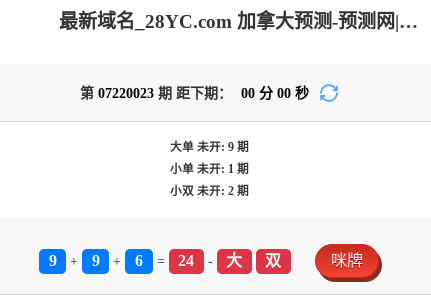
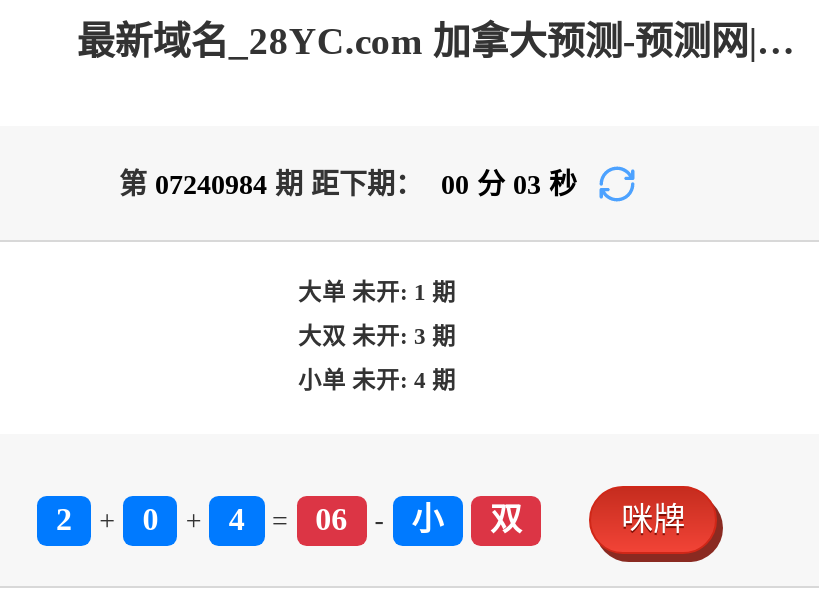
[80,86,309,101] 第07220023期 距下期： 00分 00秒 -> [119,170,577,200] 第07240984期 距下期： 00分 03秒
[169,141,248,154] 大单未开: 9期 -> [298,280,456,306] 大单未开: 1期
[169,163,248,176] 小单未开: 1期 -> [298,324,456,350] 大双未开: 3期
[169,185,248,198] 小双未开: 2期 -> [298,368,456,394] 小单未开: 4期
[48,252,56,269] 9 -> [56,502,72,536] 2
[92,252,100,269] 9 -> [142,502,158,536] 0
[135,252,143,269] 6 -> [229,502,245,536] 4
[178,252,194,269] 24 -> [315,502,347,536] 06
[226,252,242,269] 大 -> [412,502,444,536] 小

